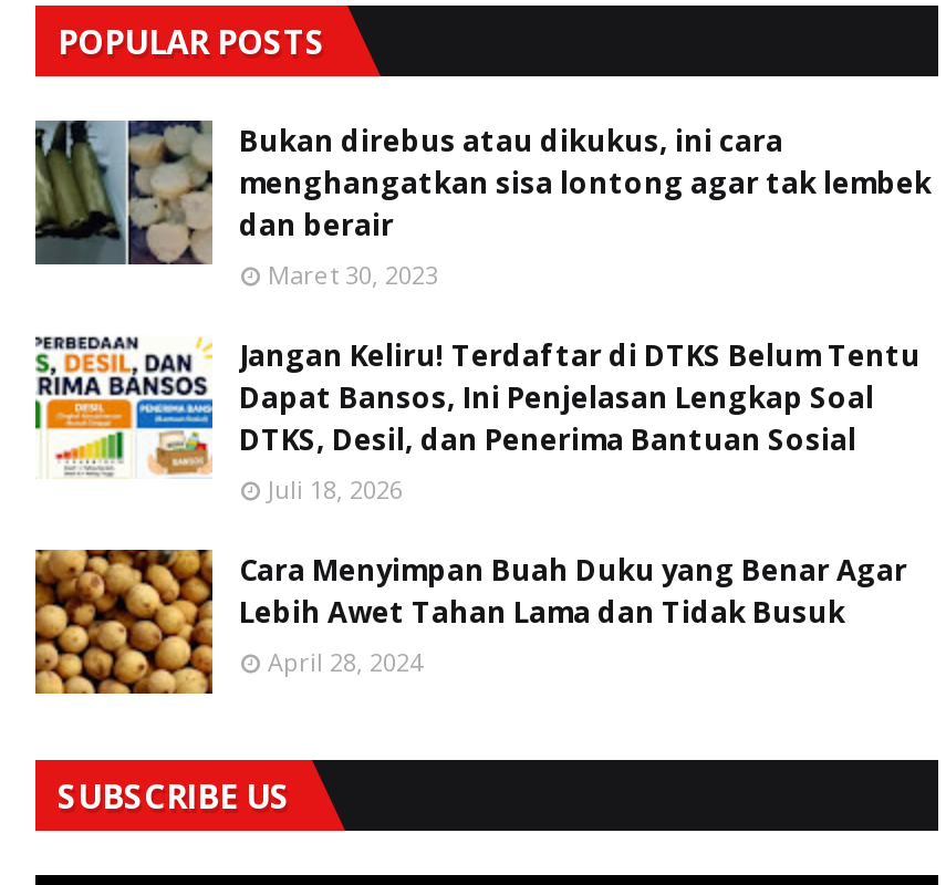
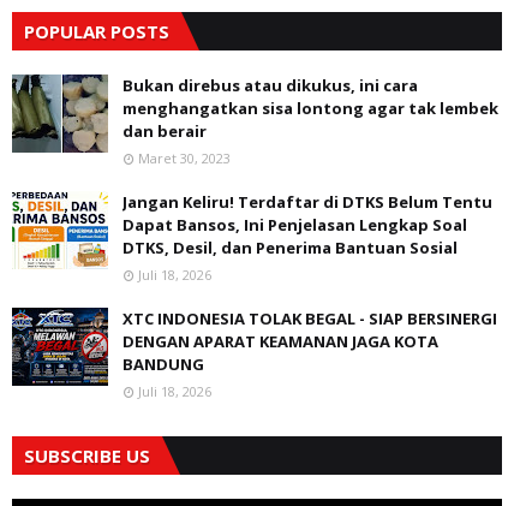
[33,548,907,696] [image] | Cara Menyimpan Buah Duku yang Benar Agar | Lebih Awet Tahan Lama dan Tidak Busuk | April 28, 2024 -> [11,306,497,400] [image] | XTC INDONESIA TOLAK BEGAL - SIAP BERSINERGI | DENGAN APARAT KEAMANAN JAGA KOTA | BANDUNG | Juli 18, 2026

